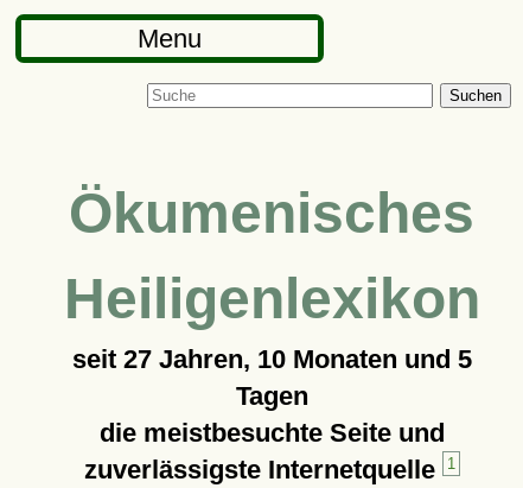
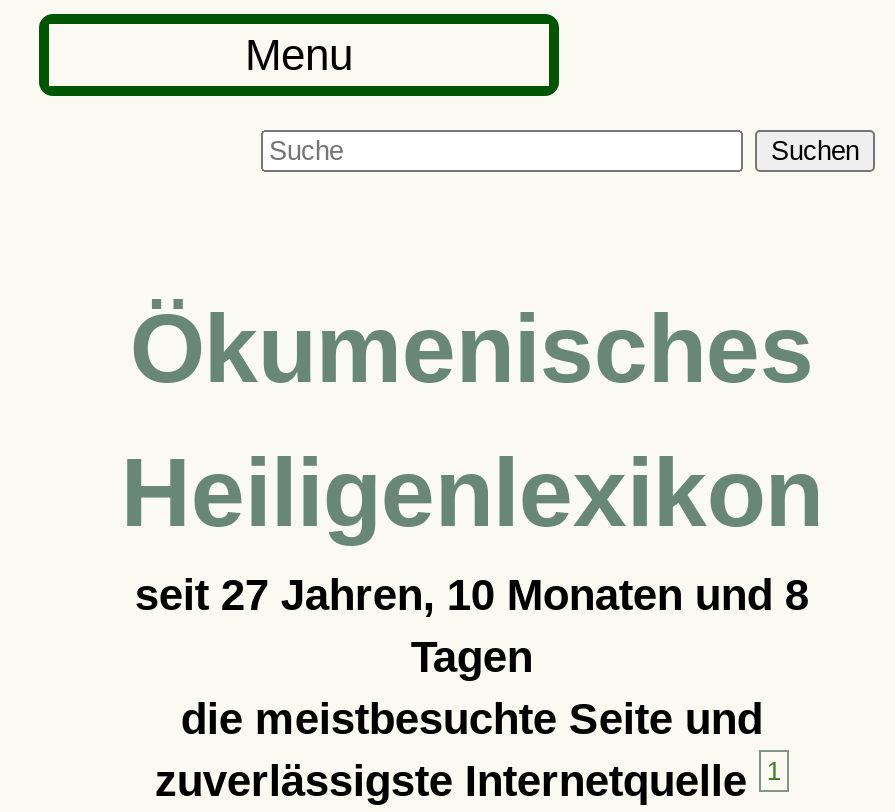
[72,344,472,374] seit 27 Jahren, 10 Monaten und 5 -> [135,570,809,620] seit 27 Jahren, 10 Monaten und 8

